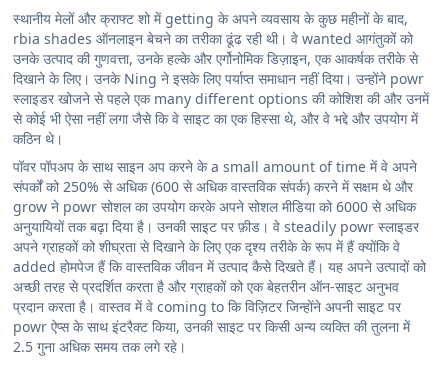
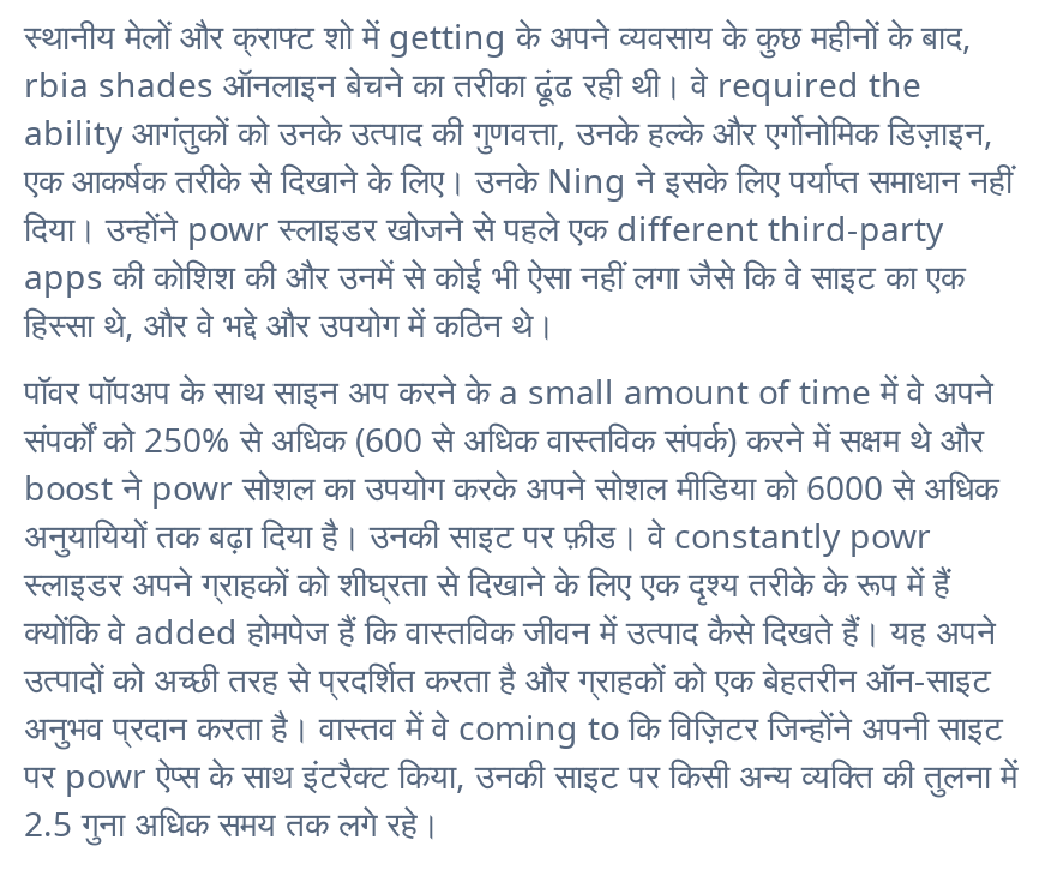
[13,29,429,148] rbia shades ऑनलाइन बेचने का तरीका ढूंढ रही थी। वे wanted आगंतुकों को | उनके उत्पाद की गुणवत्ता, उनके हल्के और एर्गोनोमिक डिज़ाइन, एक आकर्षक तरीके से | दिखाने के लिए। उनके Ning ने इसके लिए पर्याप्त समाधान नहीं दिया। उन्होंने powr | स्लाइडर खोजने से पहले एक many different options की कोशिश की और उनमें | से कोई भी ऐसा नहीं लगा जैसे कि वे साइट का एक हिस्सा थे, और वे भद्दे और उपयोग में | कठिन थे। -> [24,62,1013,347] rbia shades ऑनलाइन बेचने का तरीका ढूंढ रही थी। वे required the | ability आगंतुकों को उनके उत्पाद की गुणवत्ता, उनके हल्के और एर्गोनोमिक डिज़ाइन, | एक आकर्षक तरीके से दिखाने के लिए। उनके Ning ने इसके लिए पर्याप्त समाधान नहीं | दिया। उन्होंने powr स्लाइडर खोजने से पहले एक different third-party | apps की कोशिश की और उनमें से कोई भी ऐसा नहीं लगा जैसे कि वे साइट का एक | हिस्सा थे, और वे भद्दे और उपयोग में कठिन थे।
[13,197,426,336] grow ने powr सोशल का उपयोग करके अपने सोशल मीडिया को 6000 से अधिक | अनुयायियों तक बढ़ा दिया है। उनकी साइट पर फ़ीड। वे steadily powr स्लाइडर | अपने ग्राहकों को शीघ्रता से दिखाने के लिए एक दृश्य तरीके के रूप में हैं क्योंकि वे | added होमपेज हैं कि वास्तविक जीवन में उत्पाद कैसे दिखते हैं। यह अपने उत्पादों को | अच्छी तरह से प्रदर्शित करता है और ग्राहकों को एक बेहतरीन ऑन-साइट अनुभव | प्रदान करता है। वास्तव में वे coming to कि विज़िटर जिन्होंने अपनी साइट पर | powr ऐप्स के साथ इंटरैक्ट किया, उनकी साइट पर किसी अन्य व्यक्ति की तुलना में -> [24,465,1017,798] boost ने powr सोशल का उपयोग करके अपने सोशल मीडिया को 6000 से अधिक | अनुयायियों तक बढ़ा दिया है। उनकी साइट पर फ़ीड। वे constantly powr | स्लाइडर अपने ग्राहकों को शीघ्रता से दिखाने के लिए एक दृश्य तरीके के रूप में हैं | क्योंकि वे added होमपेज हैं कि वास्तविक जीवन में उत्पाद कैसे दिखते हैं। यह अपने | उत्पादों को अच्छी तरह से प्रदर्शित करता है और ग्राहकों को एक बेहतरीन ऑन-साइट | अनुभव प्रदान करता है। वास्तव में वे coming to कि विज़िटर जिन्होंने अपनी साइट | पर powr ऐप्स के साथ इंटरैक्ट किया, उनकी साइट पर किसी अन्य व्यक्ति की तुलना में

